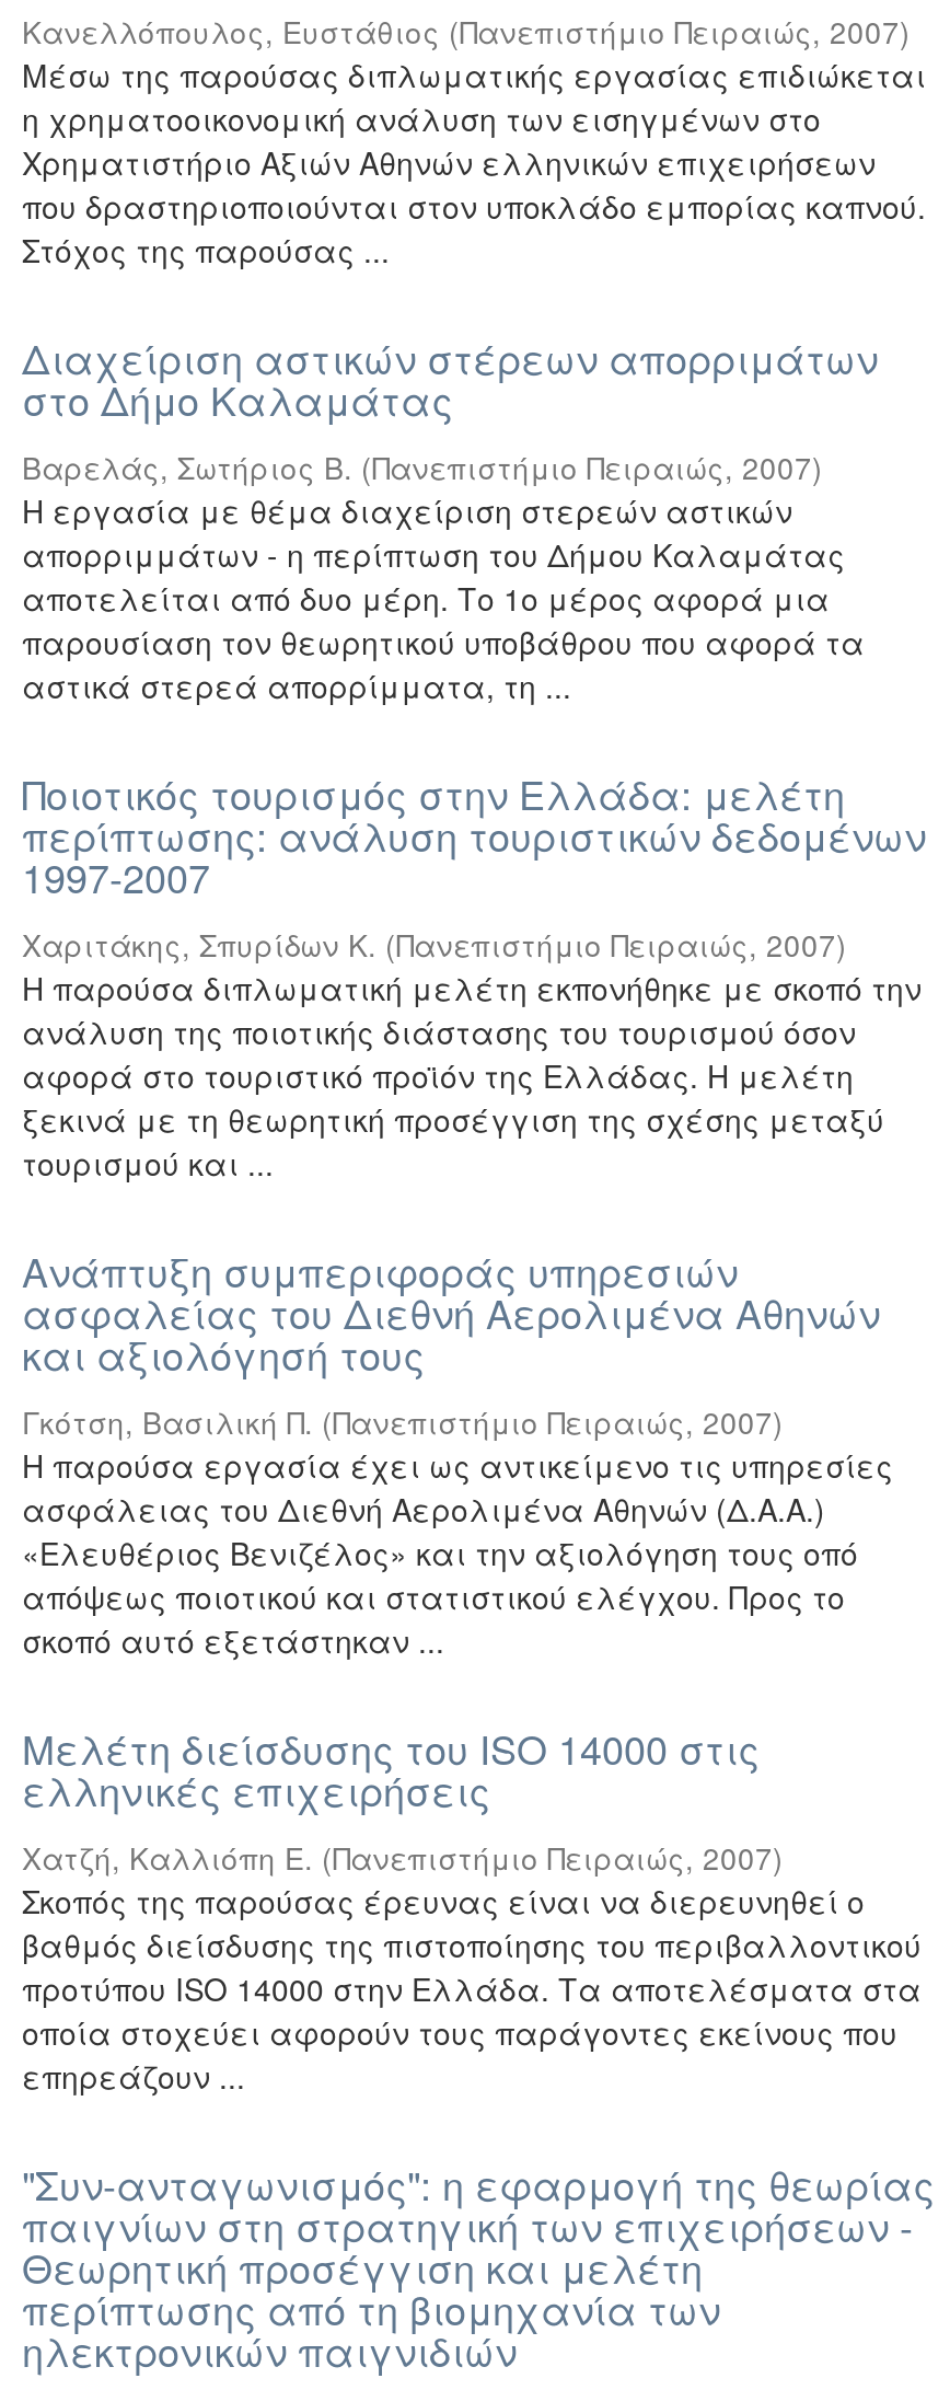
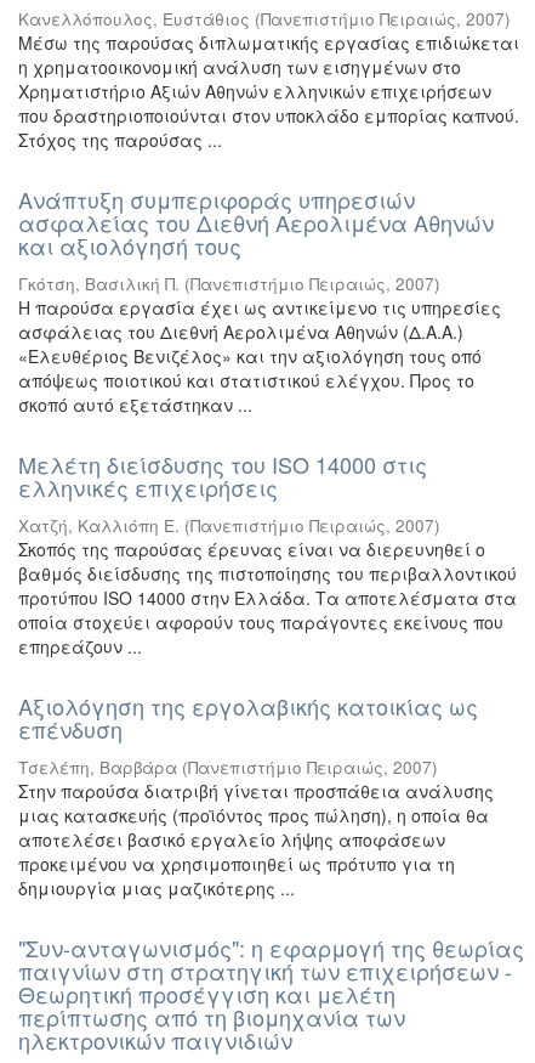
[22,328,926,1185] Διαχείριση αστικών στέρεων απορριμάτων | στο Δήμο Καλαμάτας | Βαρελάς, Σωτήριος Β. (Πανεπιστήμιο Πειραιώς, 2007) | Η εργασία με θέμα διαχείριση στερεών αστικών | απορριμμάτων - η περίπτωση του Δήμου Καλαμάτας | αποτελείται από δυο μέρη. Το 1ο μέρος αφορά μια | παρουσίαση τον θεωρητικού υποβάθρου που αφορά τα | αστικά στερεά απορρίμματα, τη ... | Ποιοτικός τουρισμός στην Ελλάδα: μελέτη | περίπτωσης: ανάλυση τουριστικών δεδομένων | 1997-2007 | Χαριτάκης, Σπυρίδων Κ. (Πανεπιστήμιο Πειραιώς, 2007) | Η παρούσα διπλωματική μελέτη εκπονήθηκε με σκοπό την | ανάλυση της ποιοτικής διάστασης του τουρισμού όσον | αφορά στο τουριστικό προϊόν της Ελλάδας. Η μελέτη | ξεκινά με τη θεωρητική προσέγγιση της σχέσης μεταξύ | τουρισμού και ... -> none
moved [22,1242,922,2098] -> [18,183,517,658]: Ανάπτυξη συμπεριφοράς υπηρεσιών | ασφαλείας του Διεθνή Αερολιμένα Αθηνών | και αξιολόγησή τους | ... | οποία στοχεύει αφορούν τους παράγοντες εκείνους που | επηρεάζουν ...
none -> [18,690,494,900] Αξιολόγηση της εργολαβικής κατοικίας ως | επένδυση | Τσελέπη, Βαρβάρα (Πανεπιστήμιο Πειραιώς, 2007) | Στην παρούσα διατριβή γίνεται προσπάθεια ανάλυσης | μιας κατασκευής (προϊόντος προς πώληση), η οποία θα | αποτελέσει βασικό εργαλείο λήψης αποφάσεων | προκειμένου να χρησιμοποιηθεί ως πρότυπο για τη | δημιουργία μιας μαζικότερης ...

